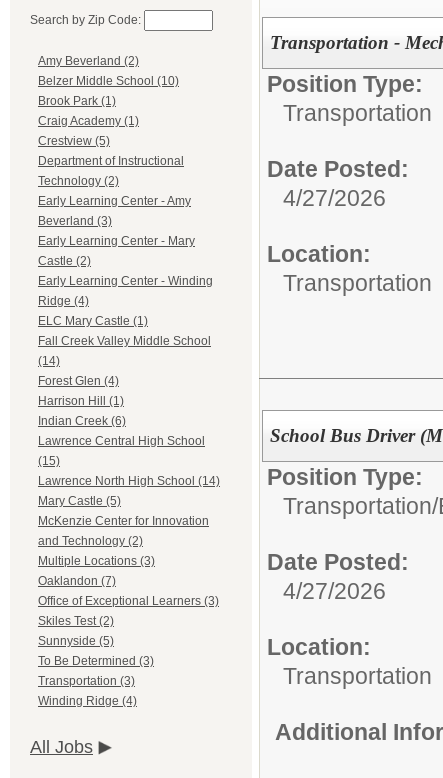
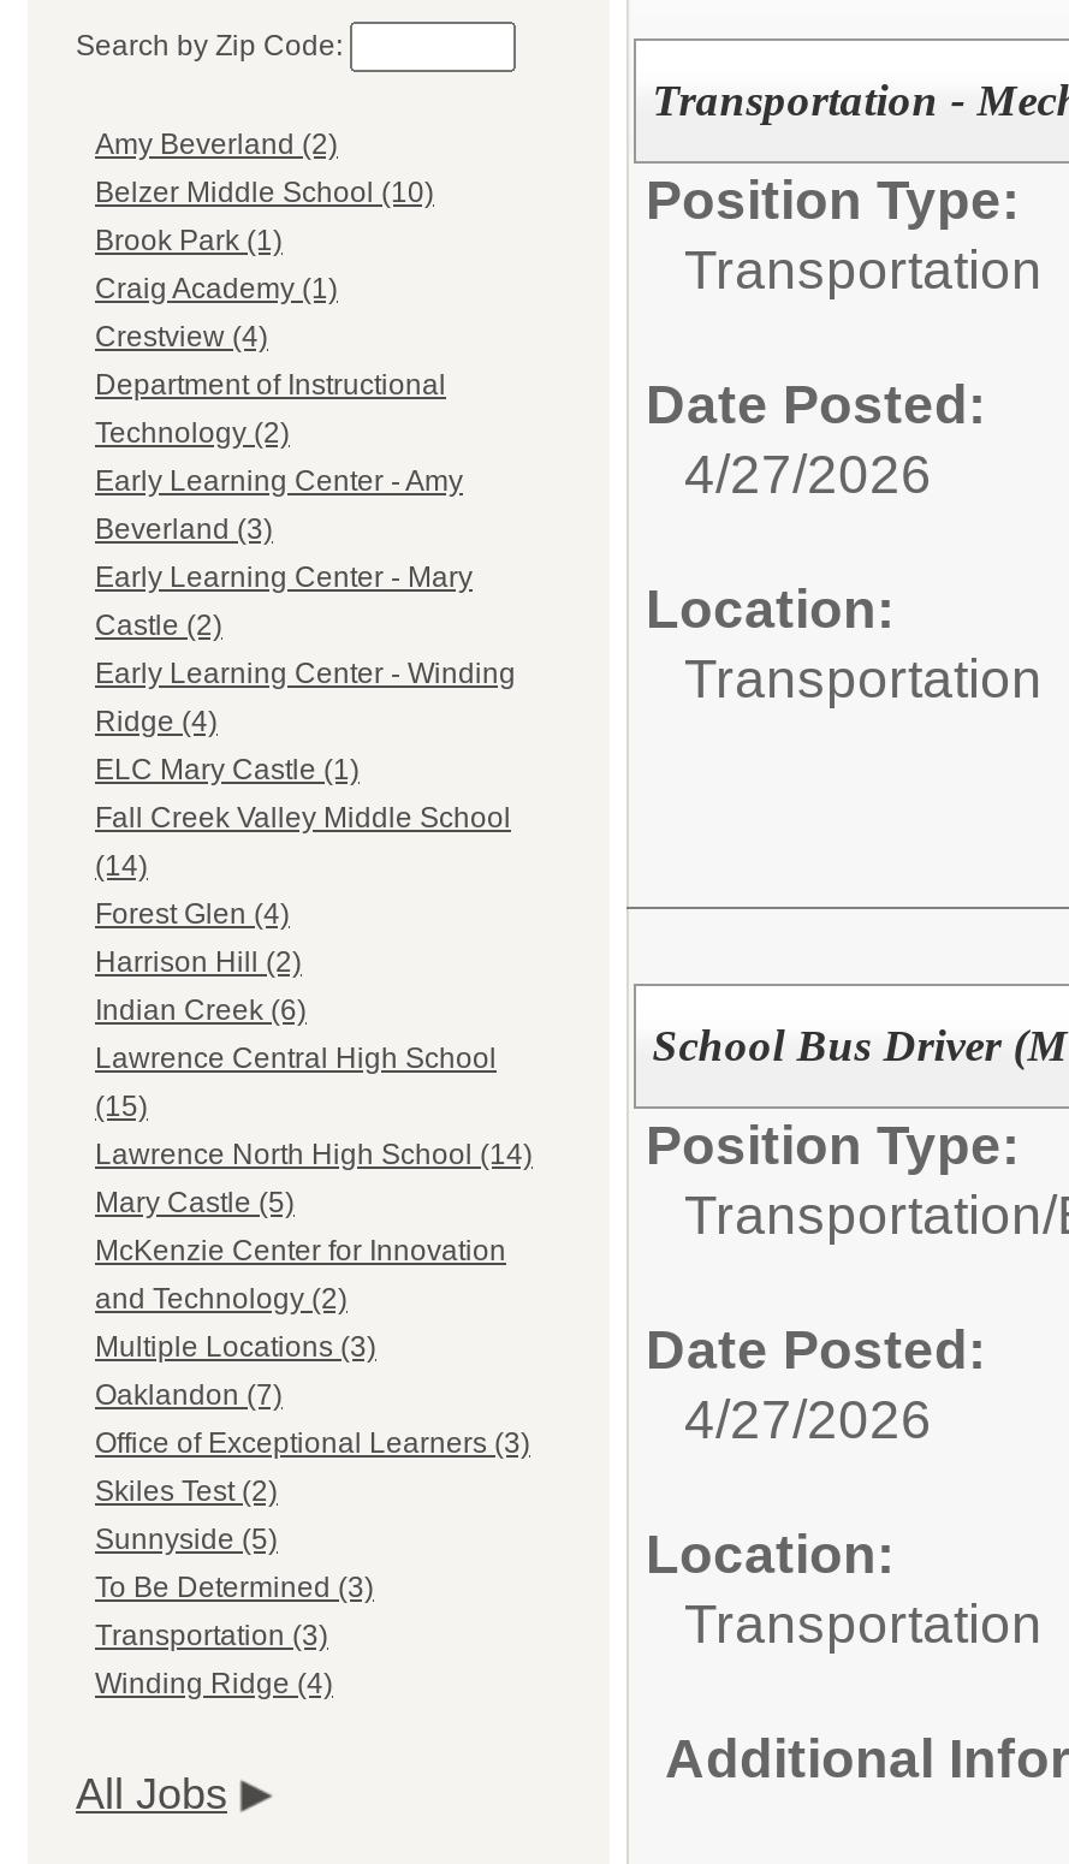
[38,134,110,148] Crestview (5) -> [95,321,268,354] Crestview (4)
[38,394,124,408] Harrison Hill (1) -> [95,946,302,980] Harrison Hill (2)

